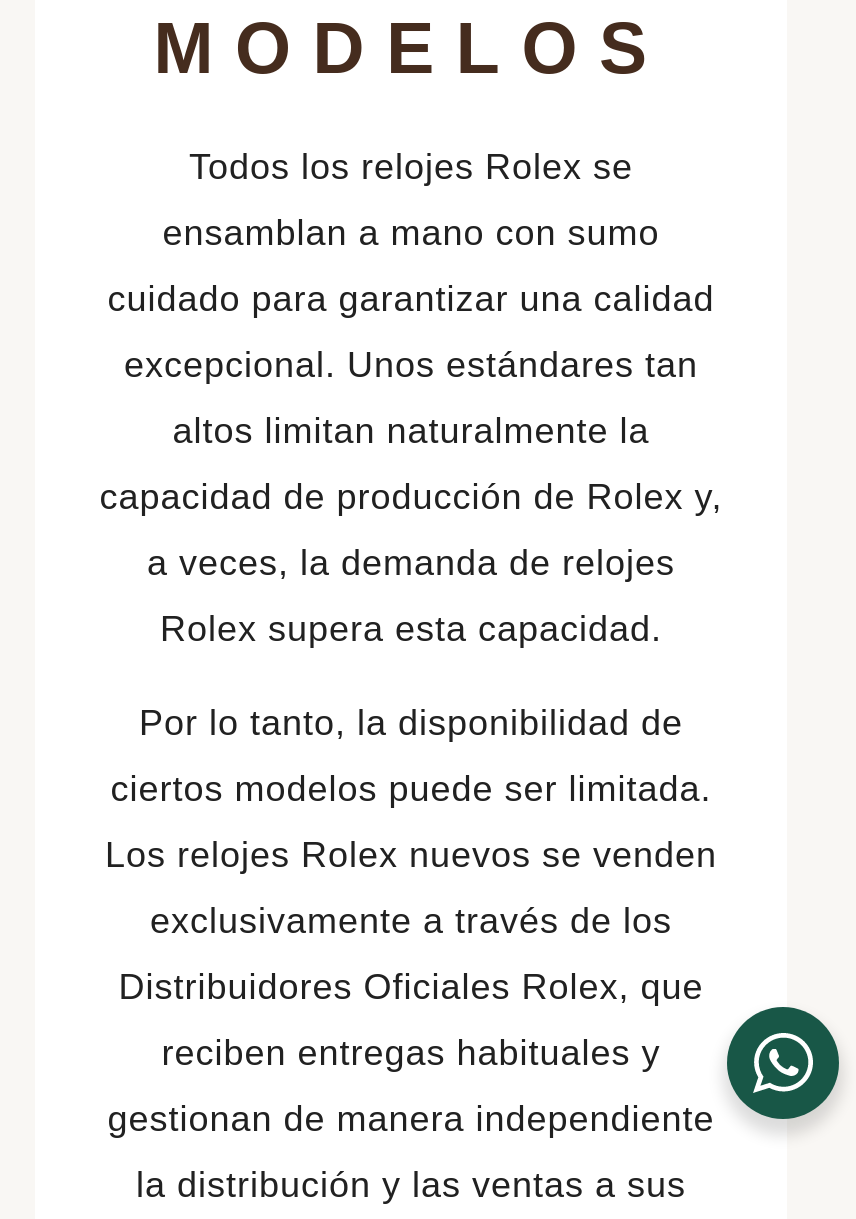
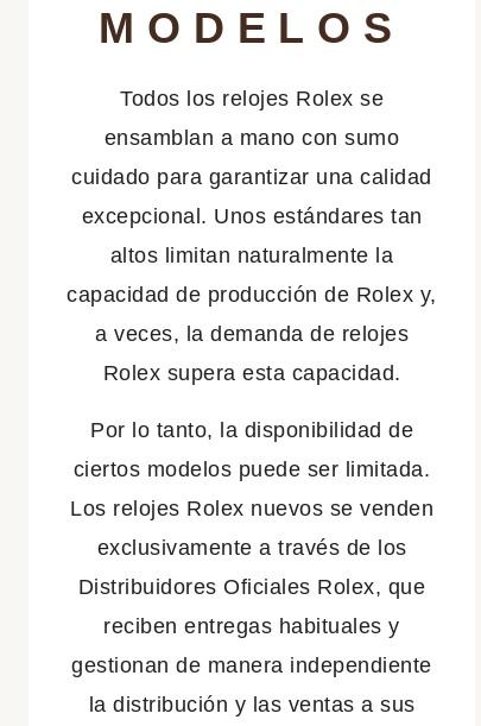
[723,1004,843,1132] [image] -> none

